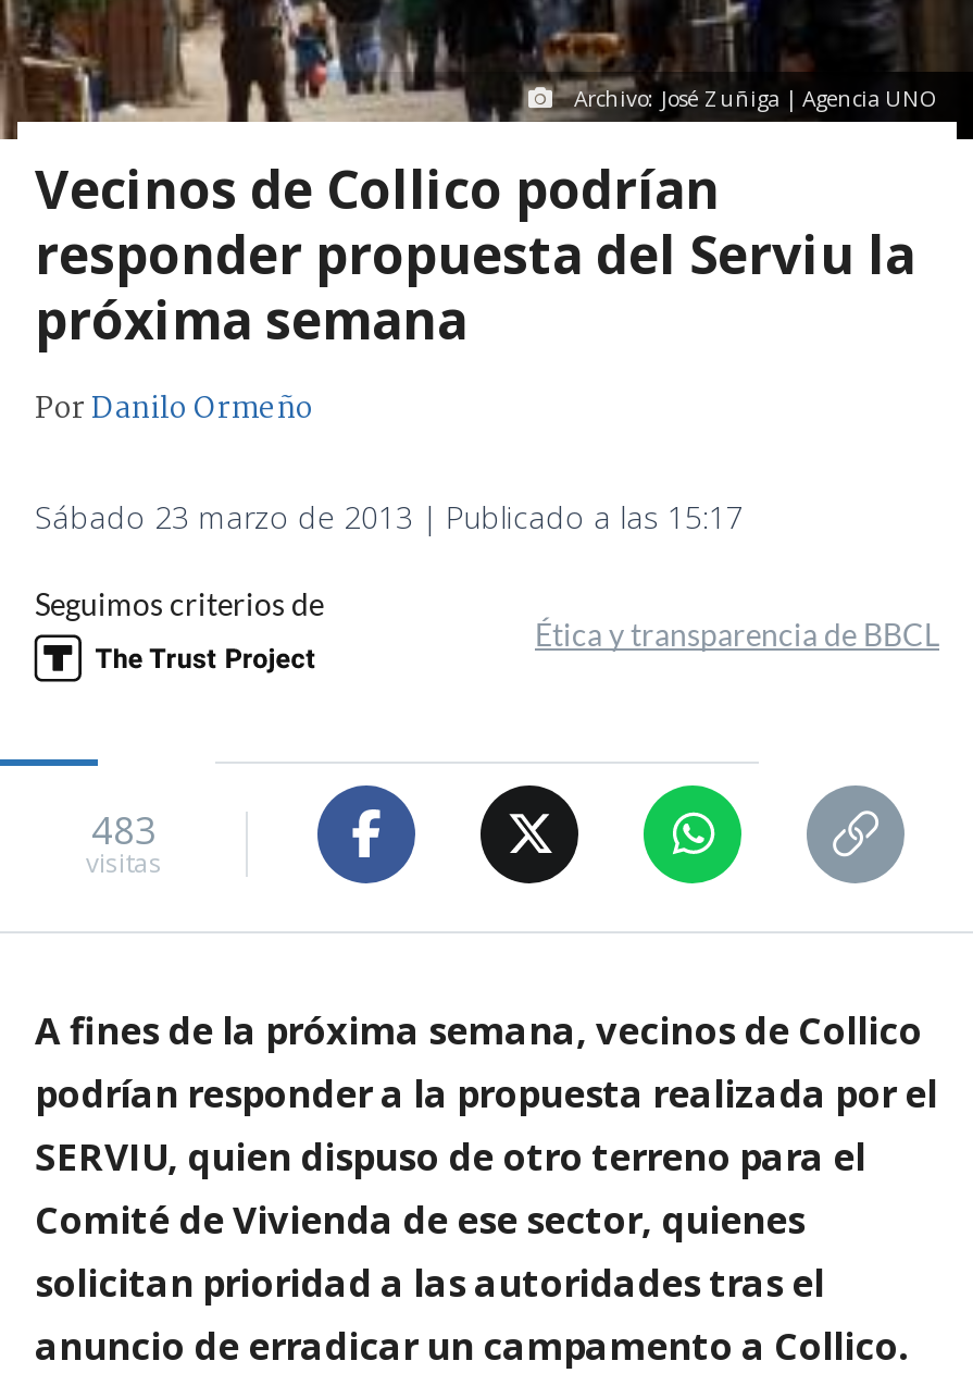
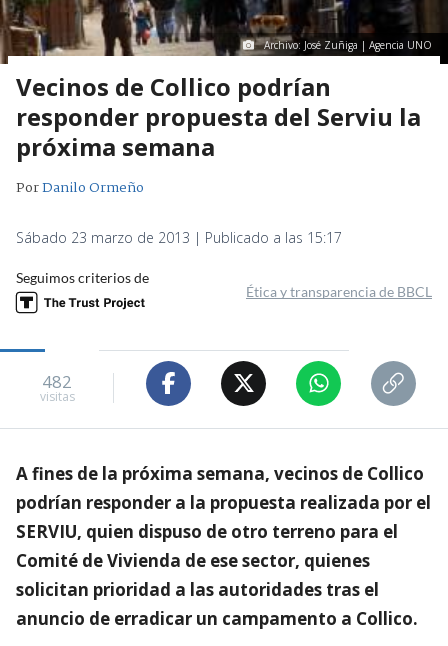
[91,806,157,856] 483 -> [42,370,72,393] 482

